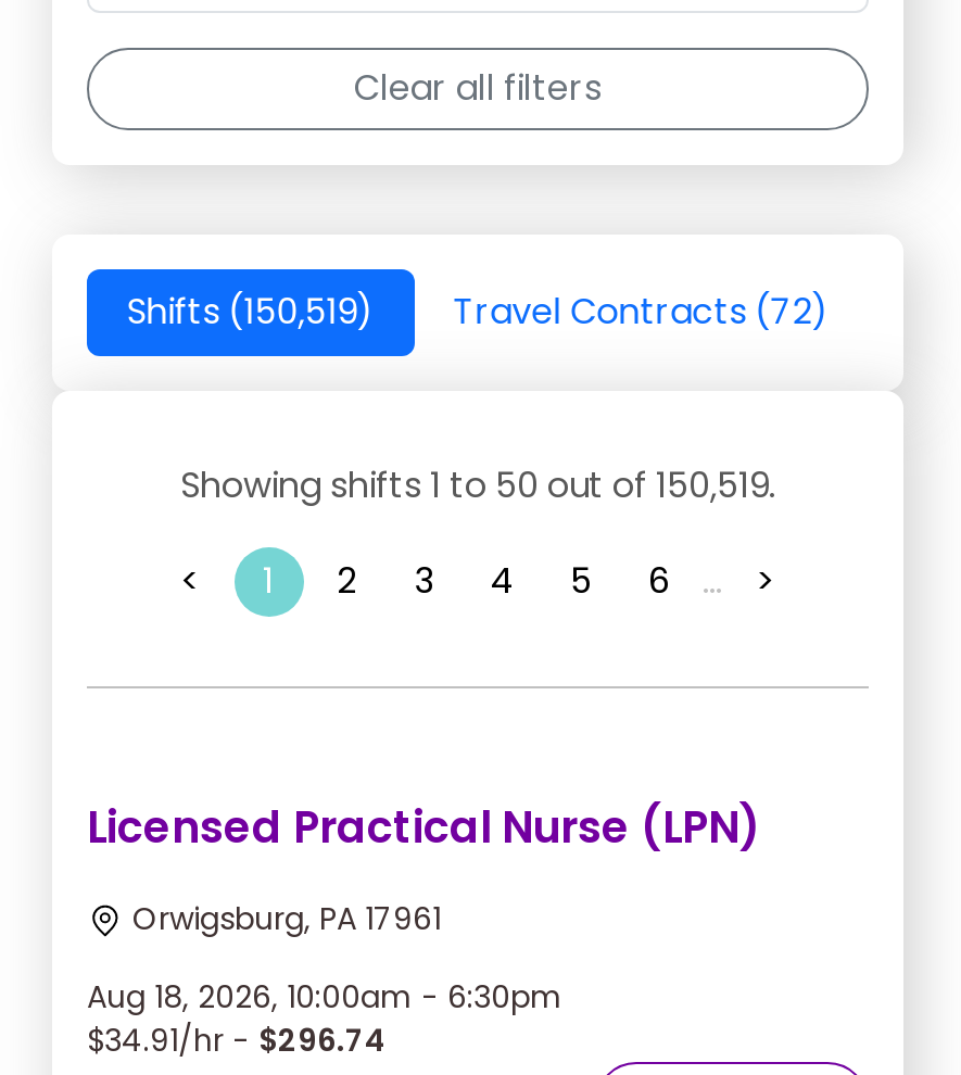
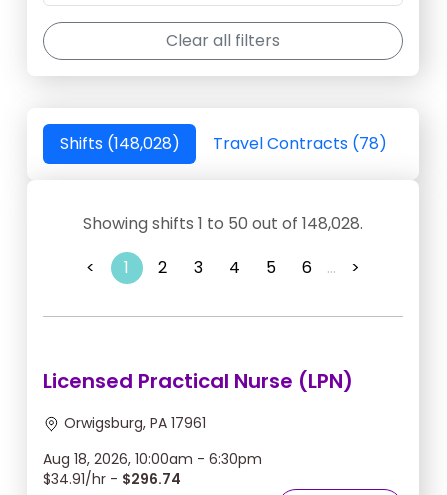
[126,287,374,337] Shifts (150,519) -> [59,132,179,155] Shifts (148,028)
[453,287,829,337] Travel Contracts (72) -> [212,132,386,155] Travel Contracts (78)
[180,461,775,511] Showing shifts 1 to 50 out of 150,519. -> [83,212,363,235] Showing shifts 1 to 50 out of 148,028.

